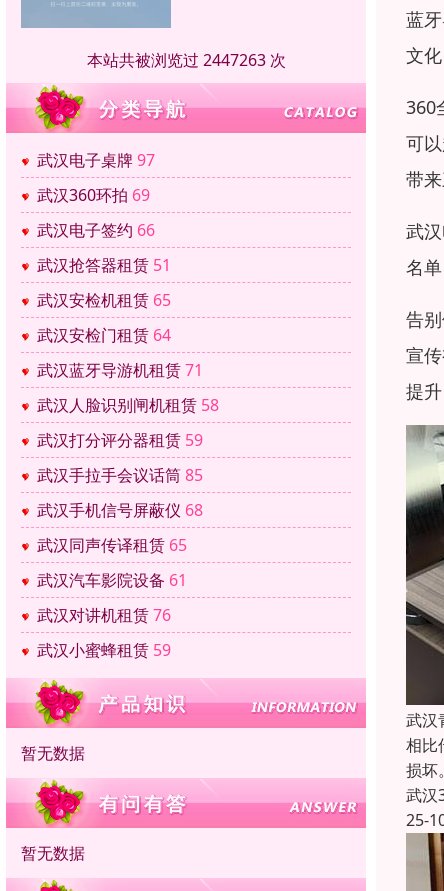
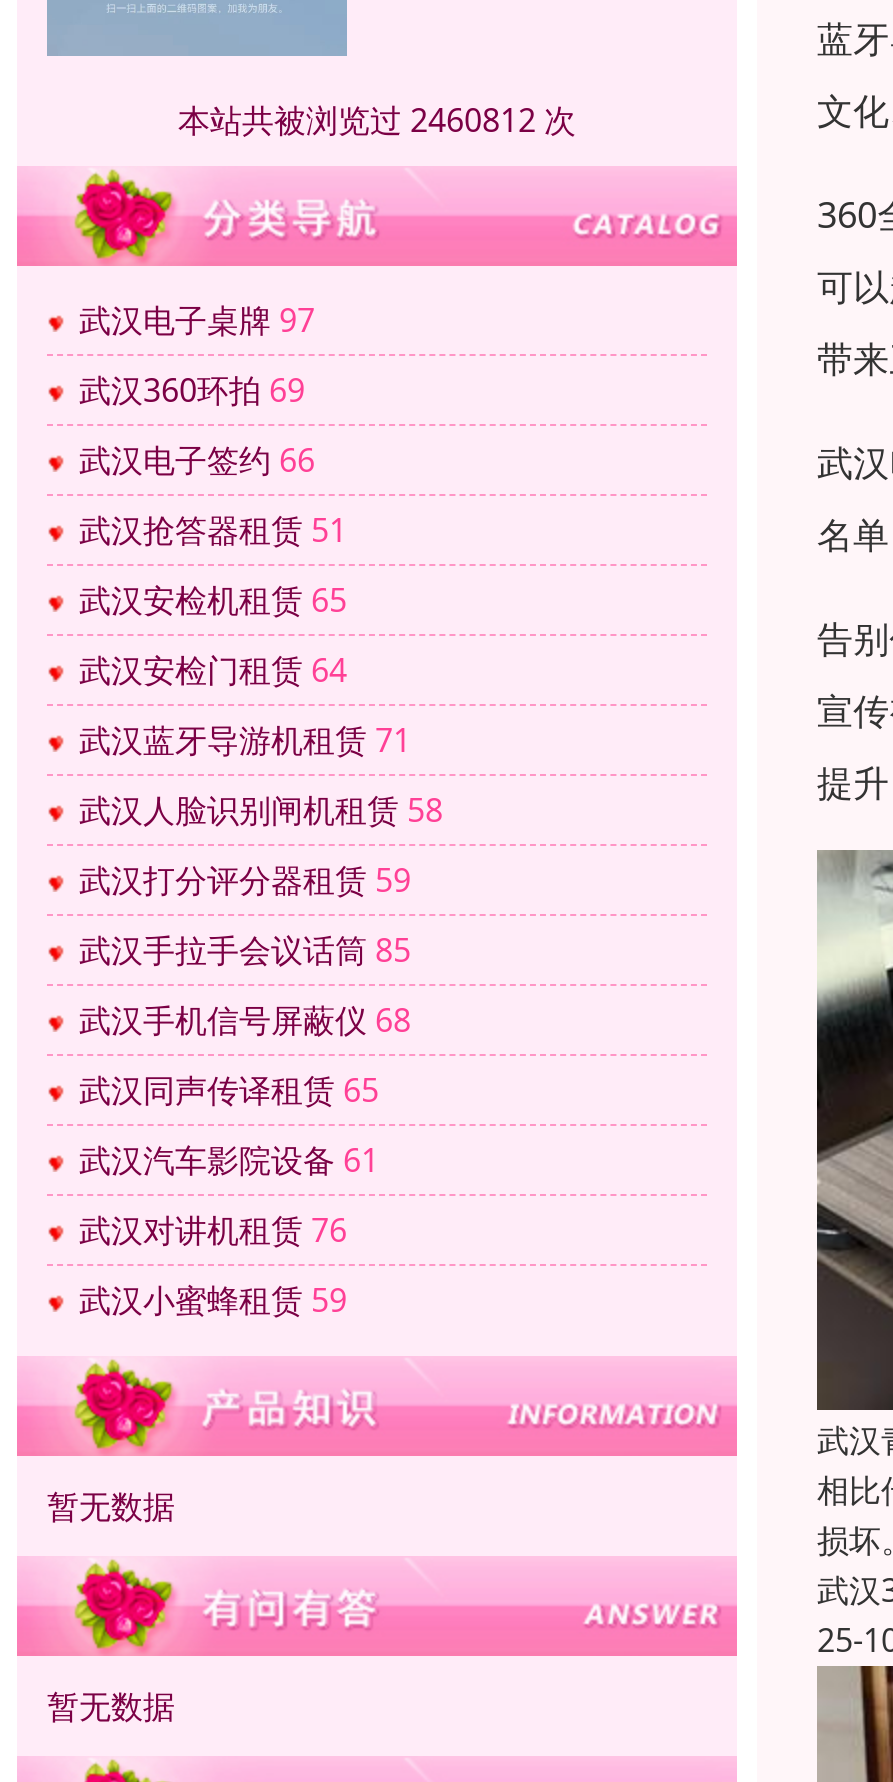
[86,49,285,71] 本站共被浏览过 2447263 次 -> [178,98,576,142] 本站共被浏览过 2460812 次

